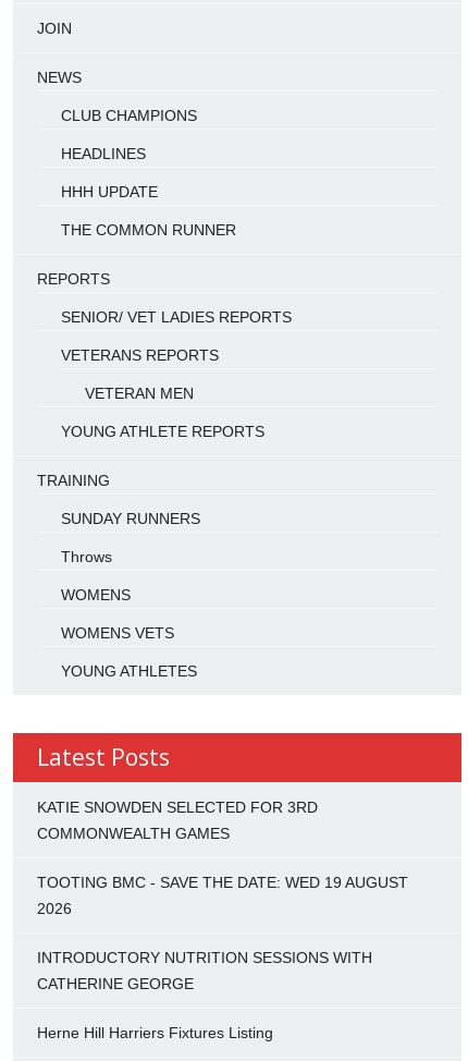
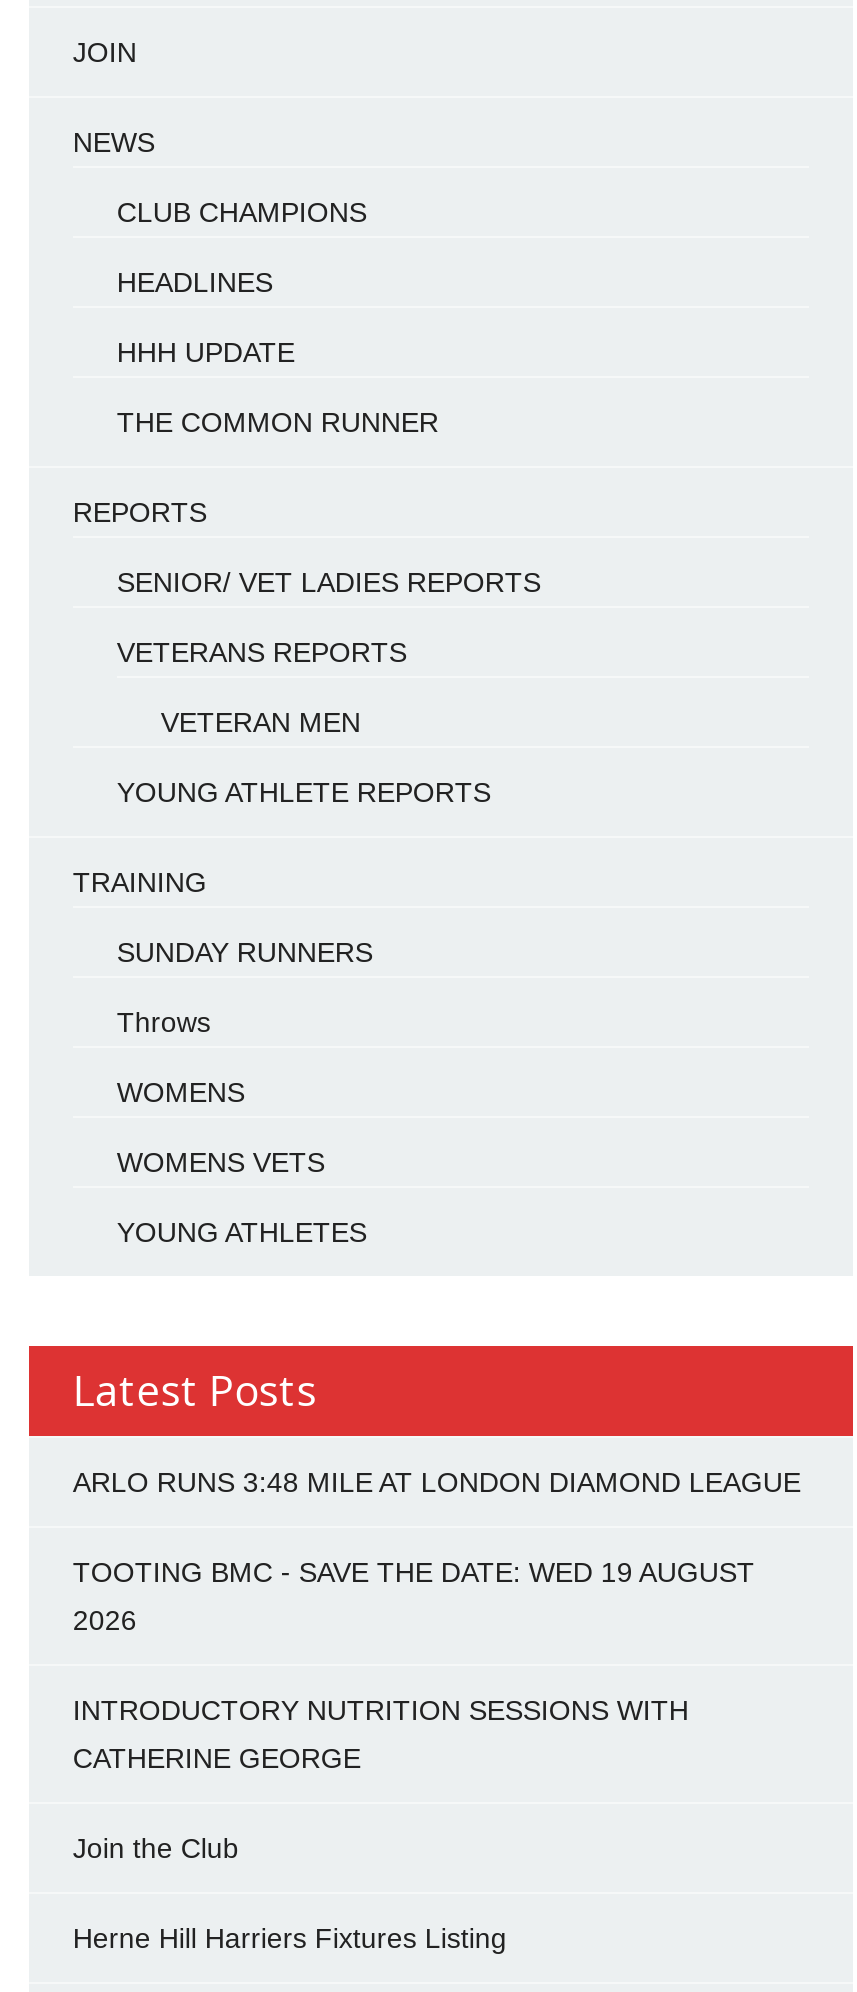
[37,798,318,842] KATIE SNOWDEN SELECTED FOR 3RD | COMMONWEALTH GAMES -> [73,1466,801,1498] ARLO RUNS 3:48 MILE AT LONDON DIAMOND LEAGUE
moved [37,874,408,992] -> [73,1556,755,1774]: TOOTING BMC - SAVE THE DATE: WED 19 AUGUST | 2026 | INTRODUCTORY NUTRITION SESSIONS WITH | CATHERINE GEORGE
none -> [73,1832,239,1864] Join the Club

